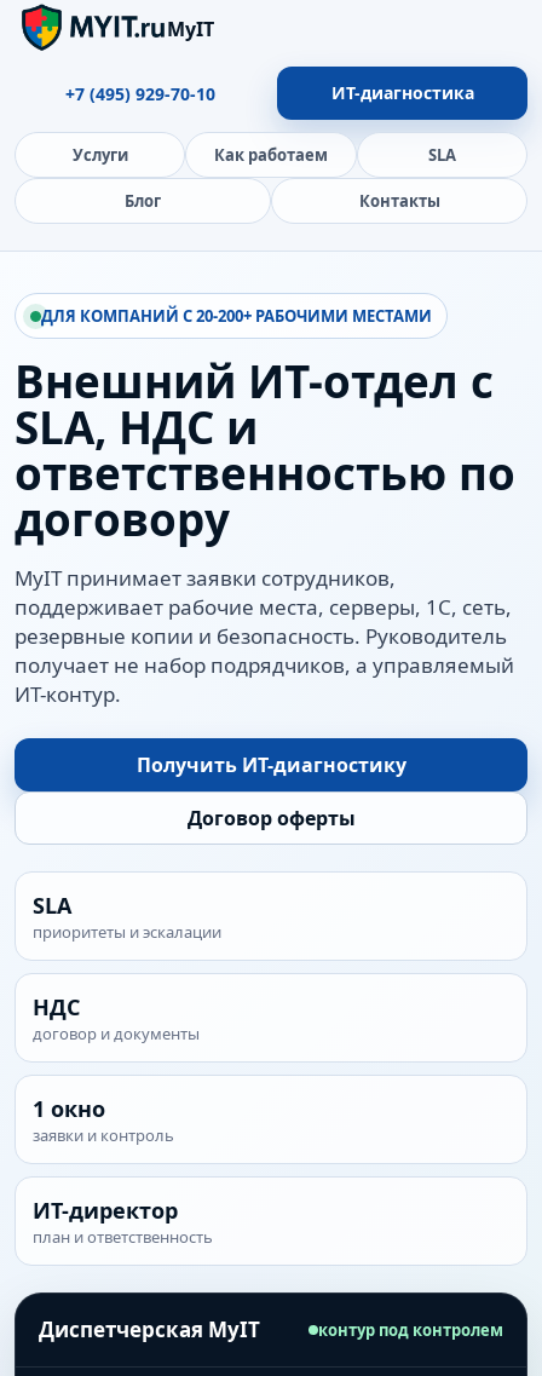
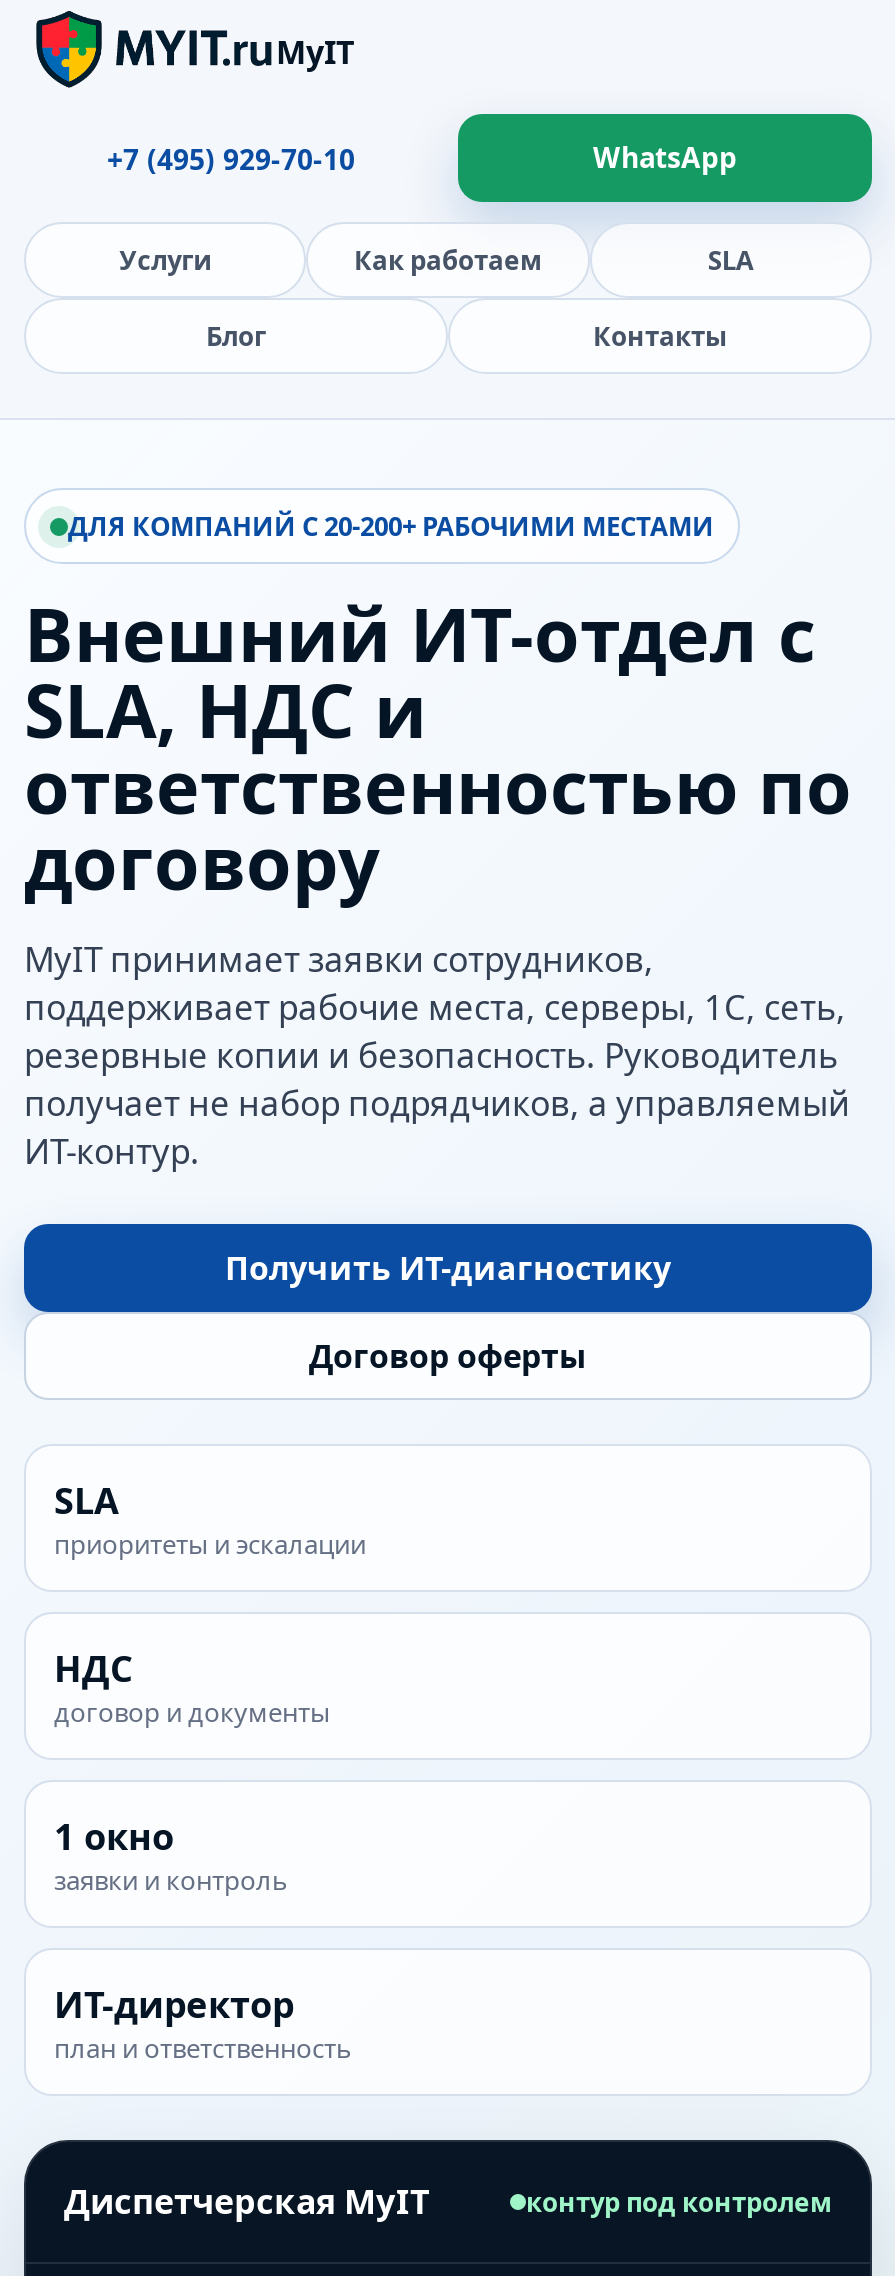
[331,81,474,104] ИТ-диагностика -> [593,138,737,176] WhatsApp

